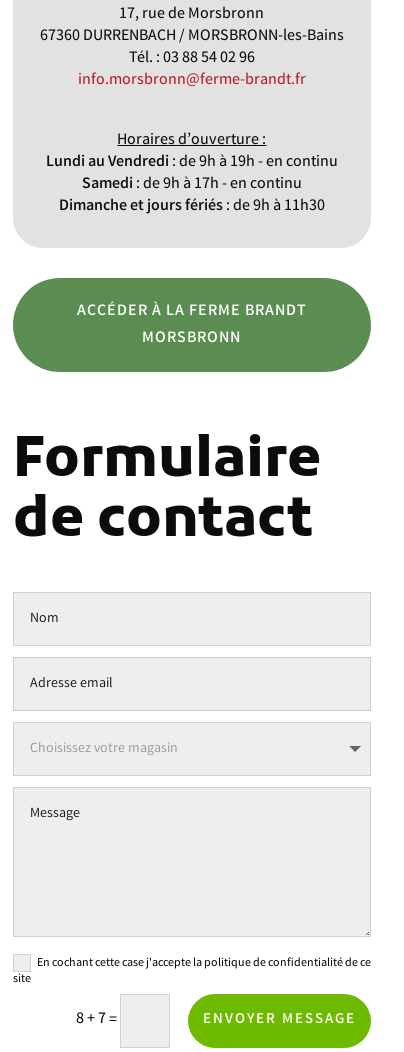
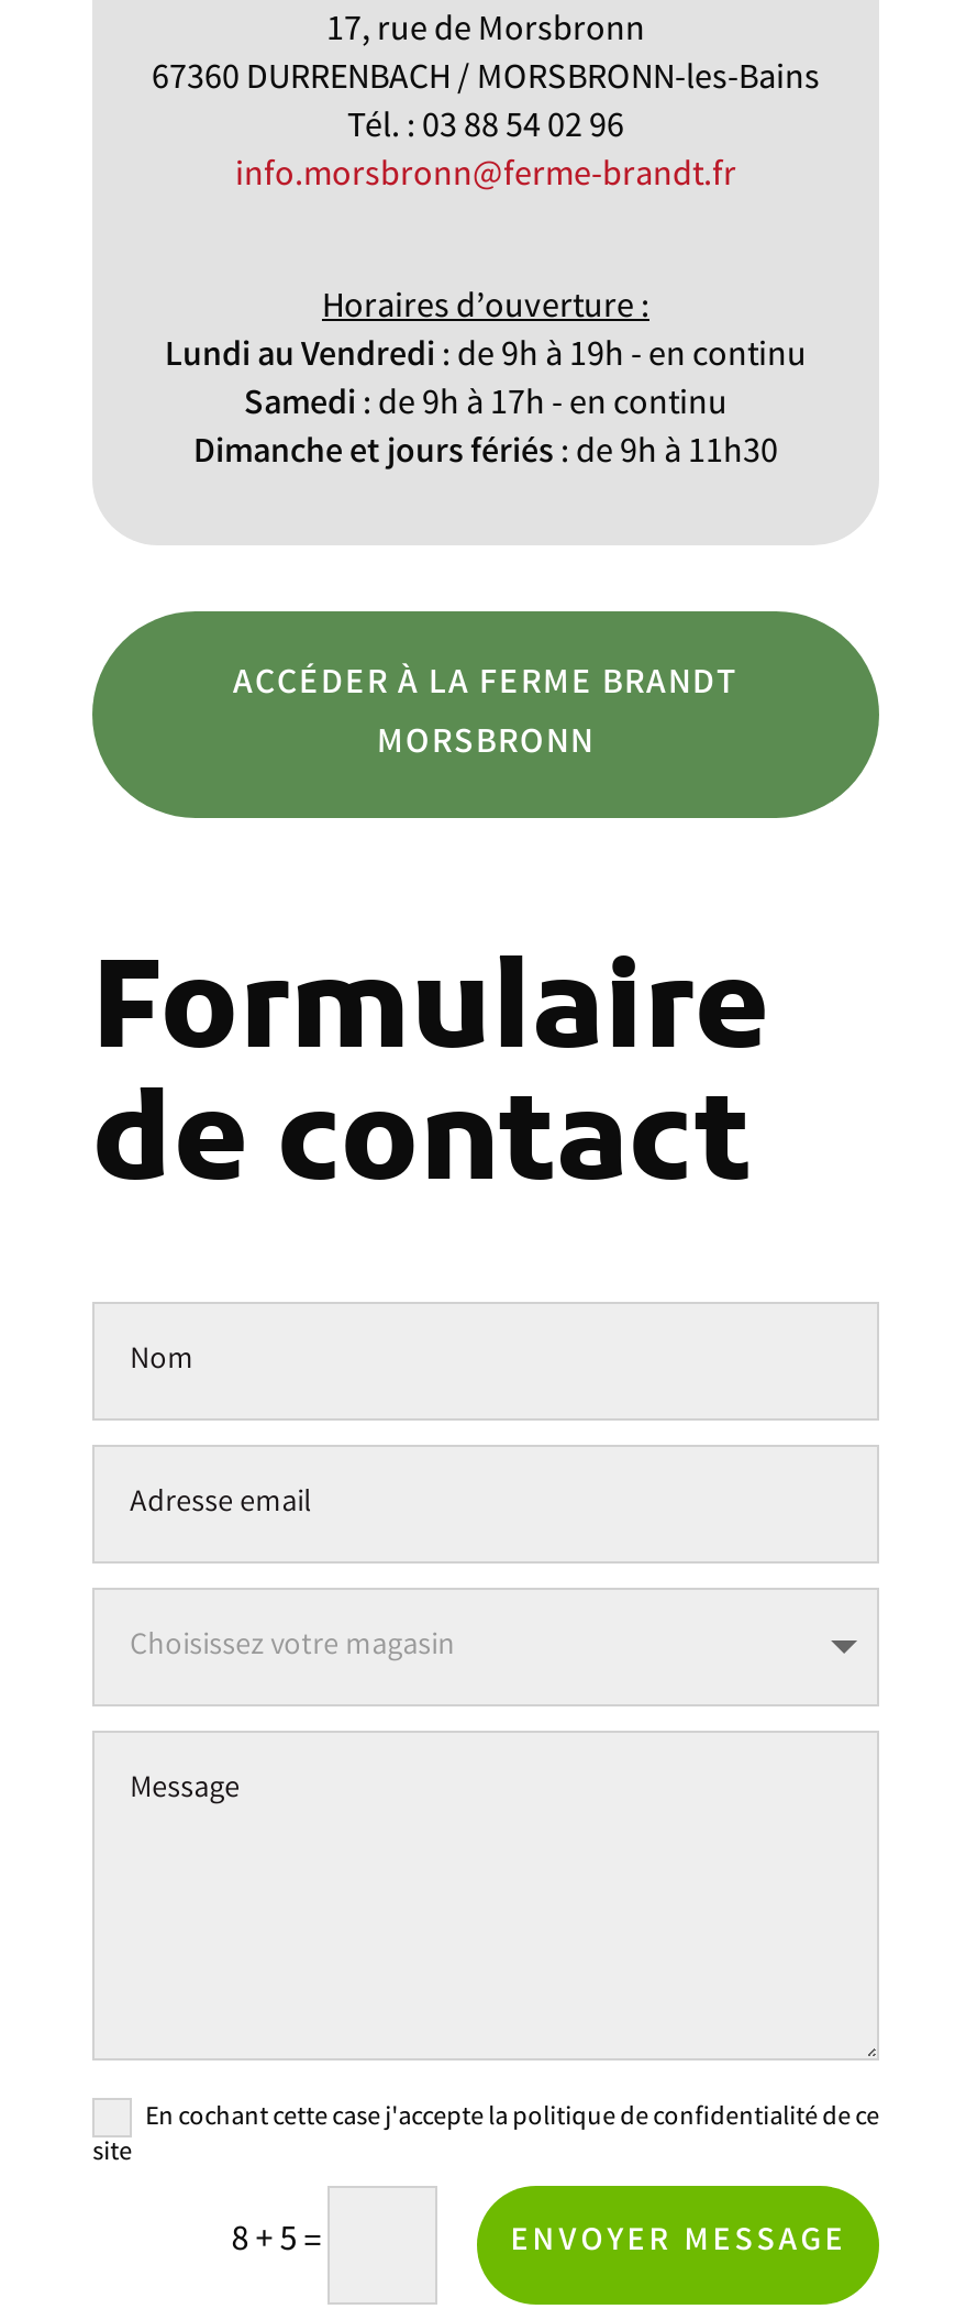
[76,1008,120,1032] 8 + 7= -> [231,2216,328,2269] 8 + 5=

